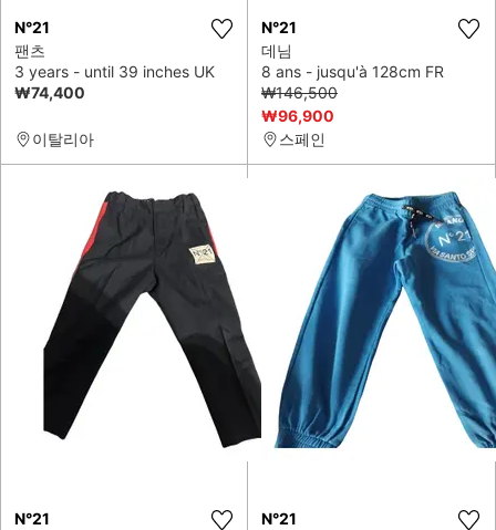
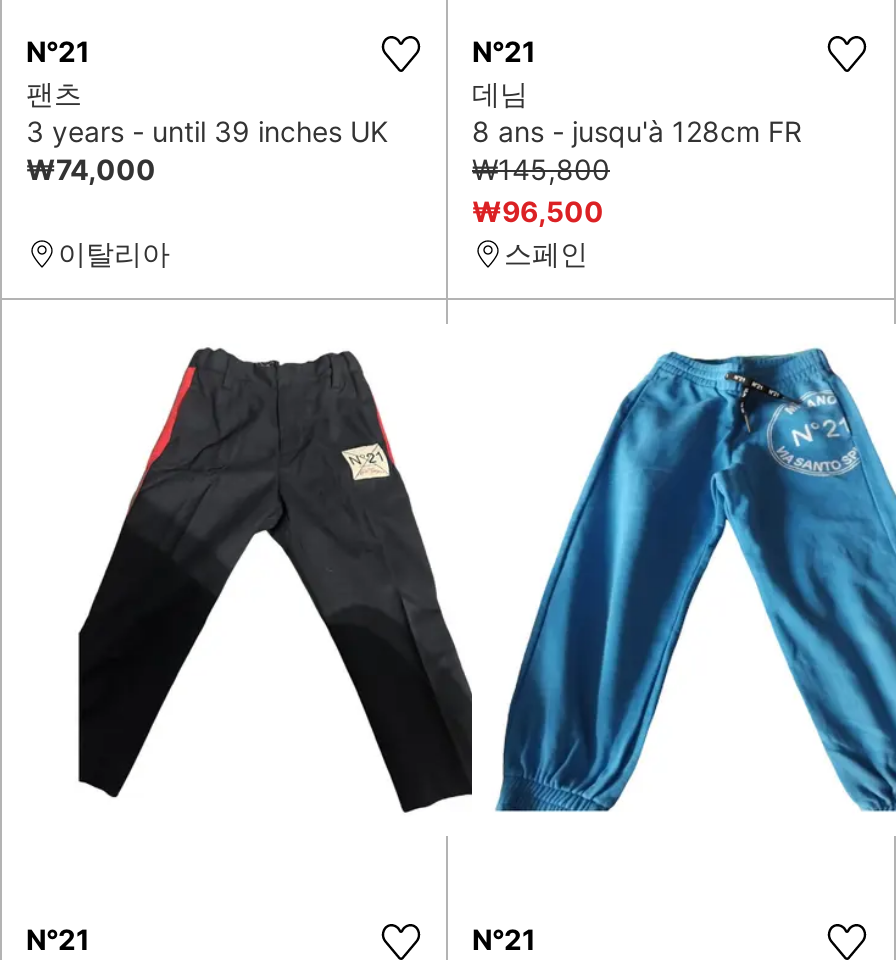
[14,83,85,102] ₩74,400 -> [26,152,156,186] ₩74,000
[261,83,338,102] ₩146,500 -> [472,152,610,186] ₩145,800
[261,106,334,125] ₩96,900 -> [472,194,604,228] ₩96,500

